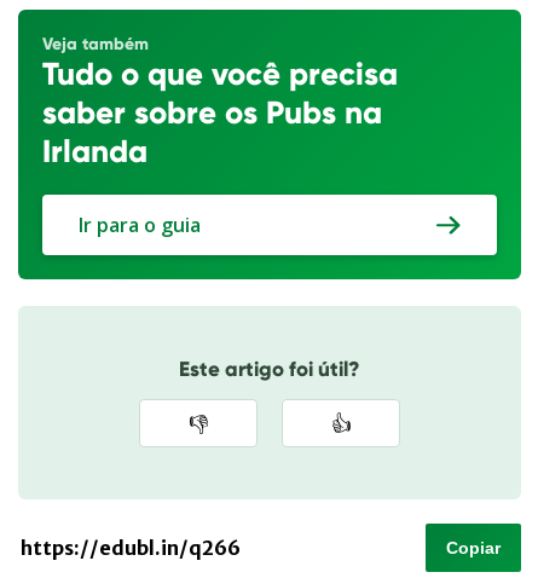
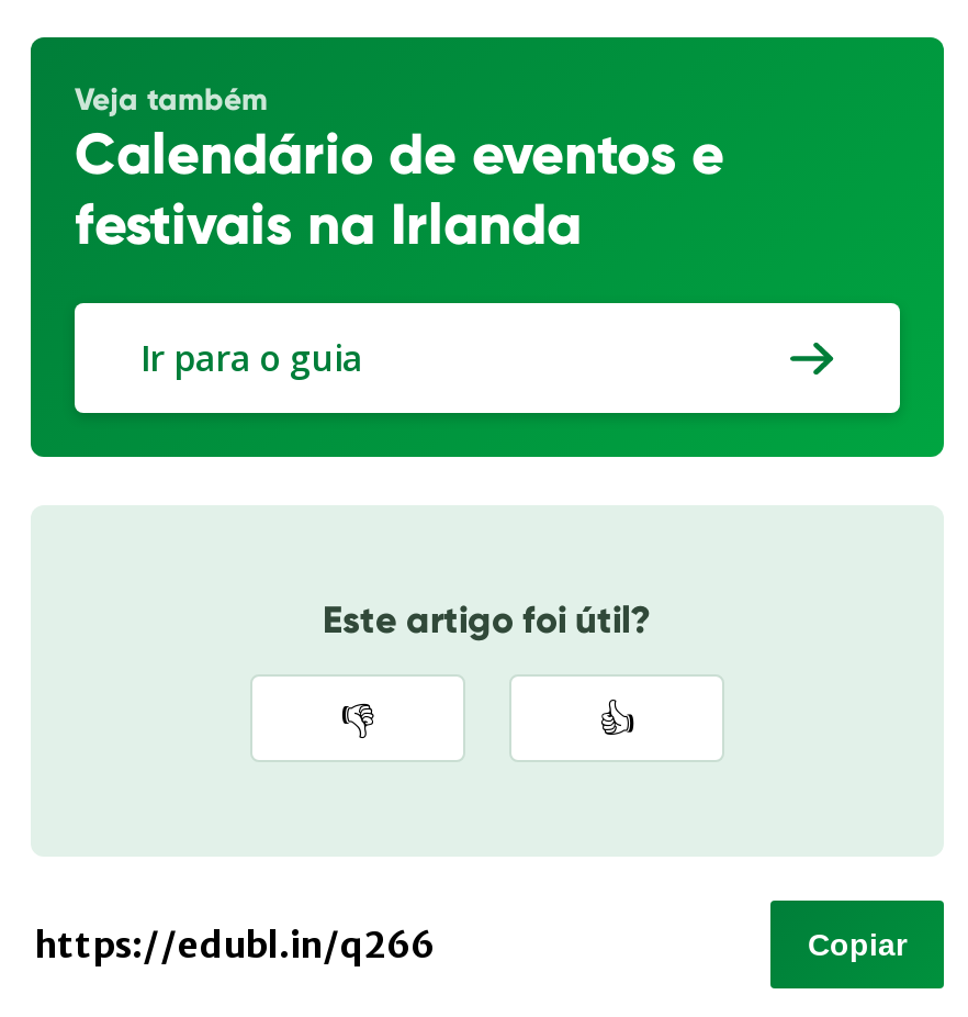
[42,55,398,171] Tudo o que você precisa | saber sobre os Pubs na | Irlanda -> [75,119,724,259] Calendário de eventos e | festivais na Irlanda

